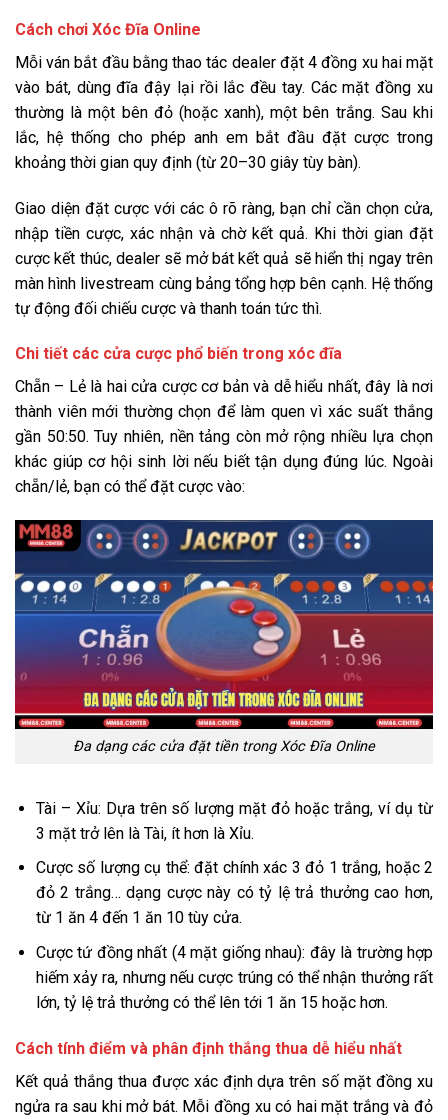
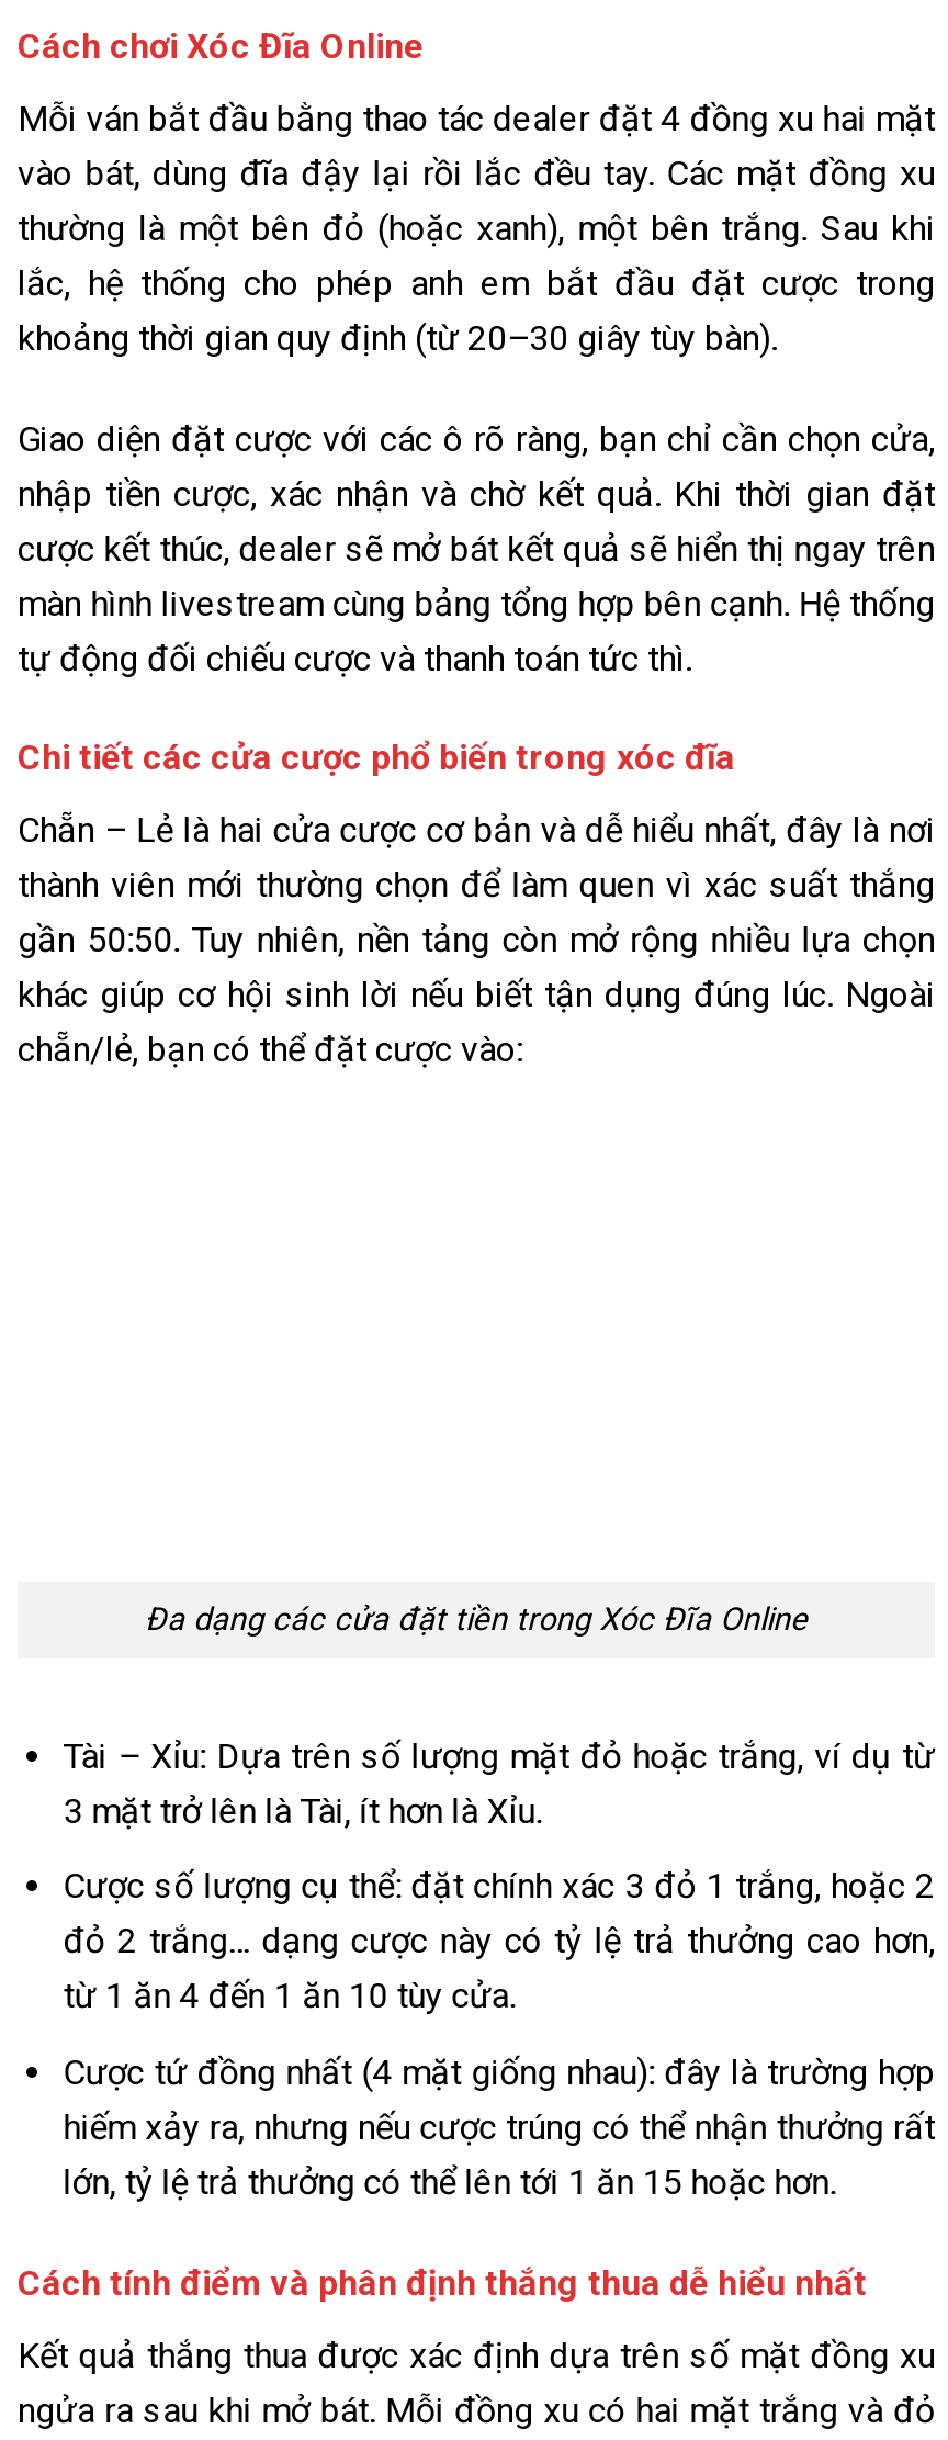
[14,519,434,730] [image] -> none

